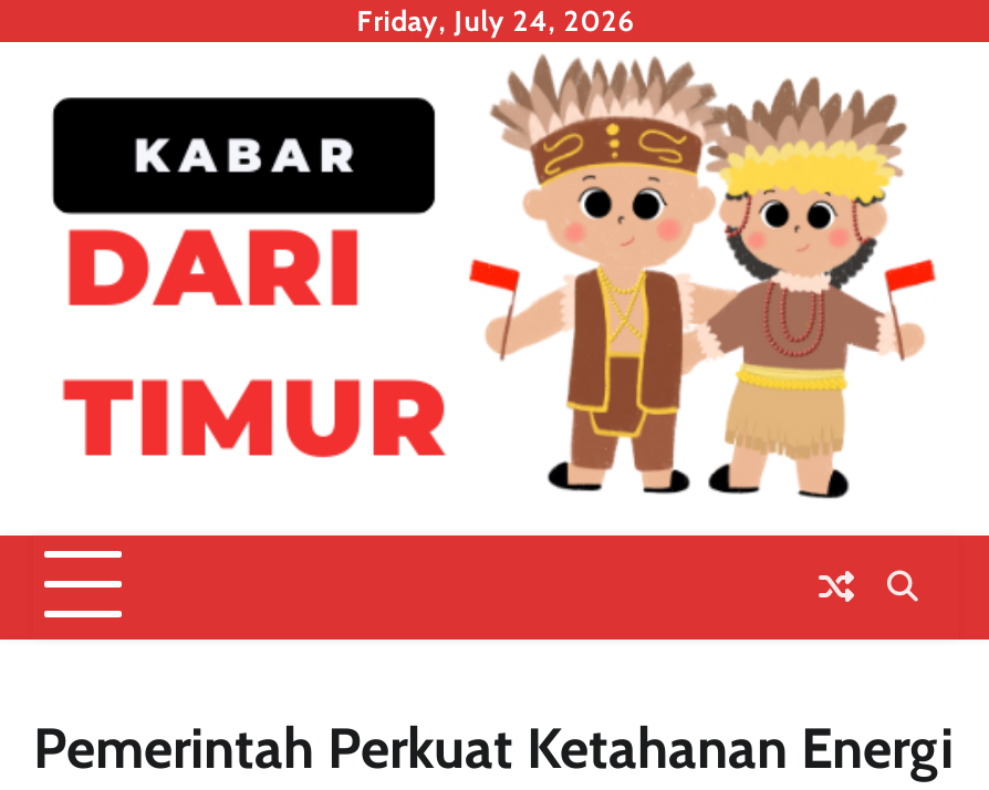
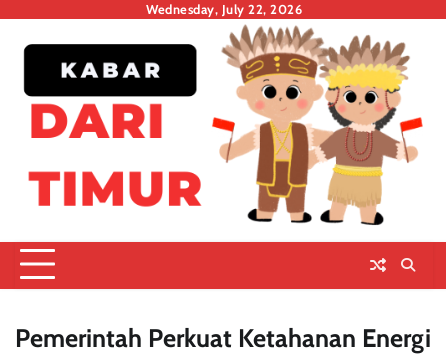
[357,4,635,38] Friday, July 24, 2026 -> [146,2,302,17] Wednesday, July 22, 2026

